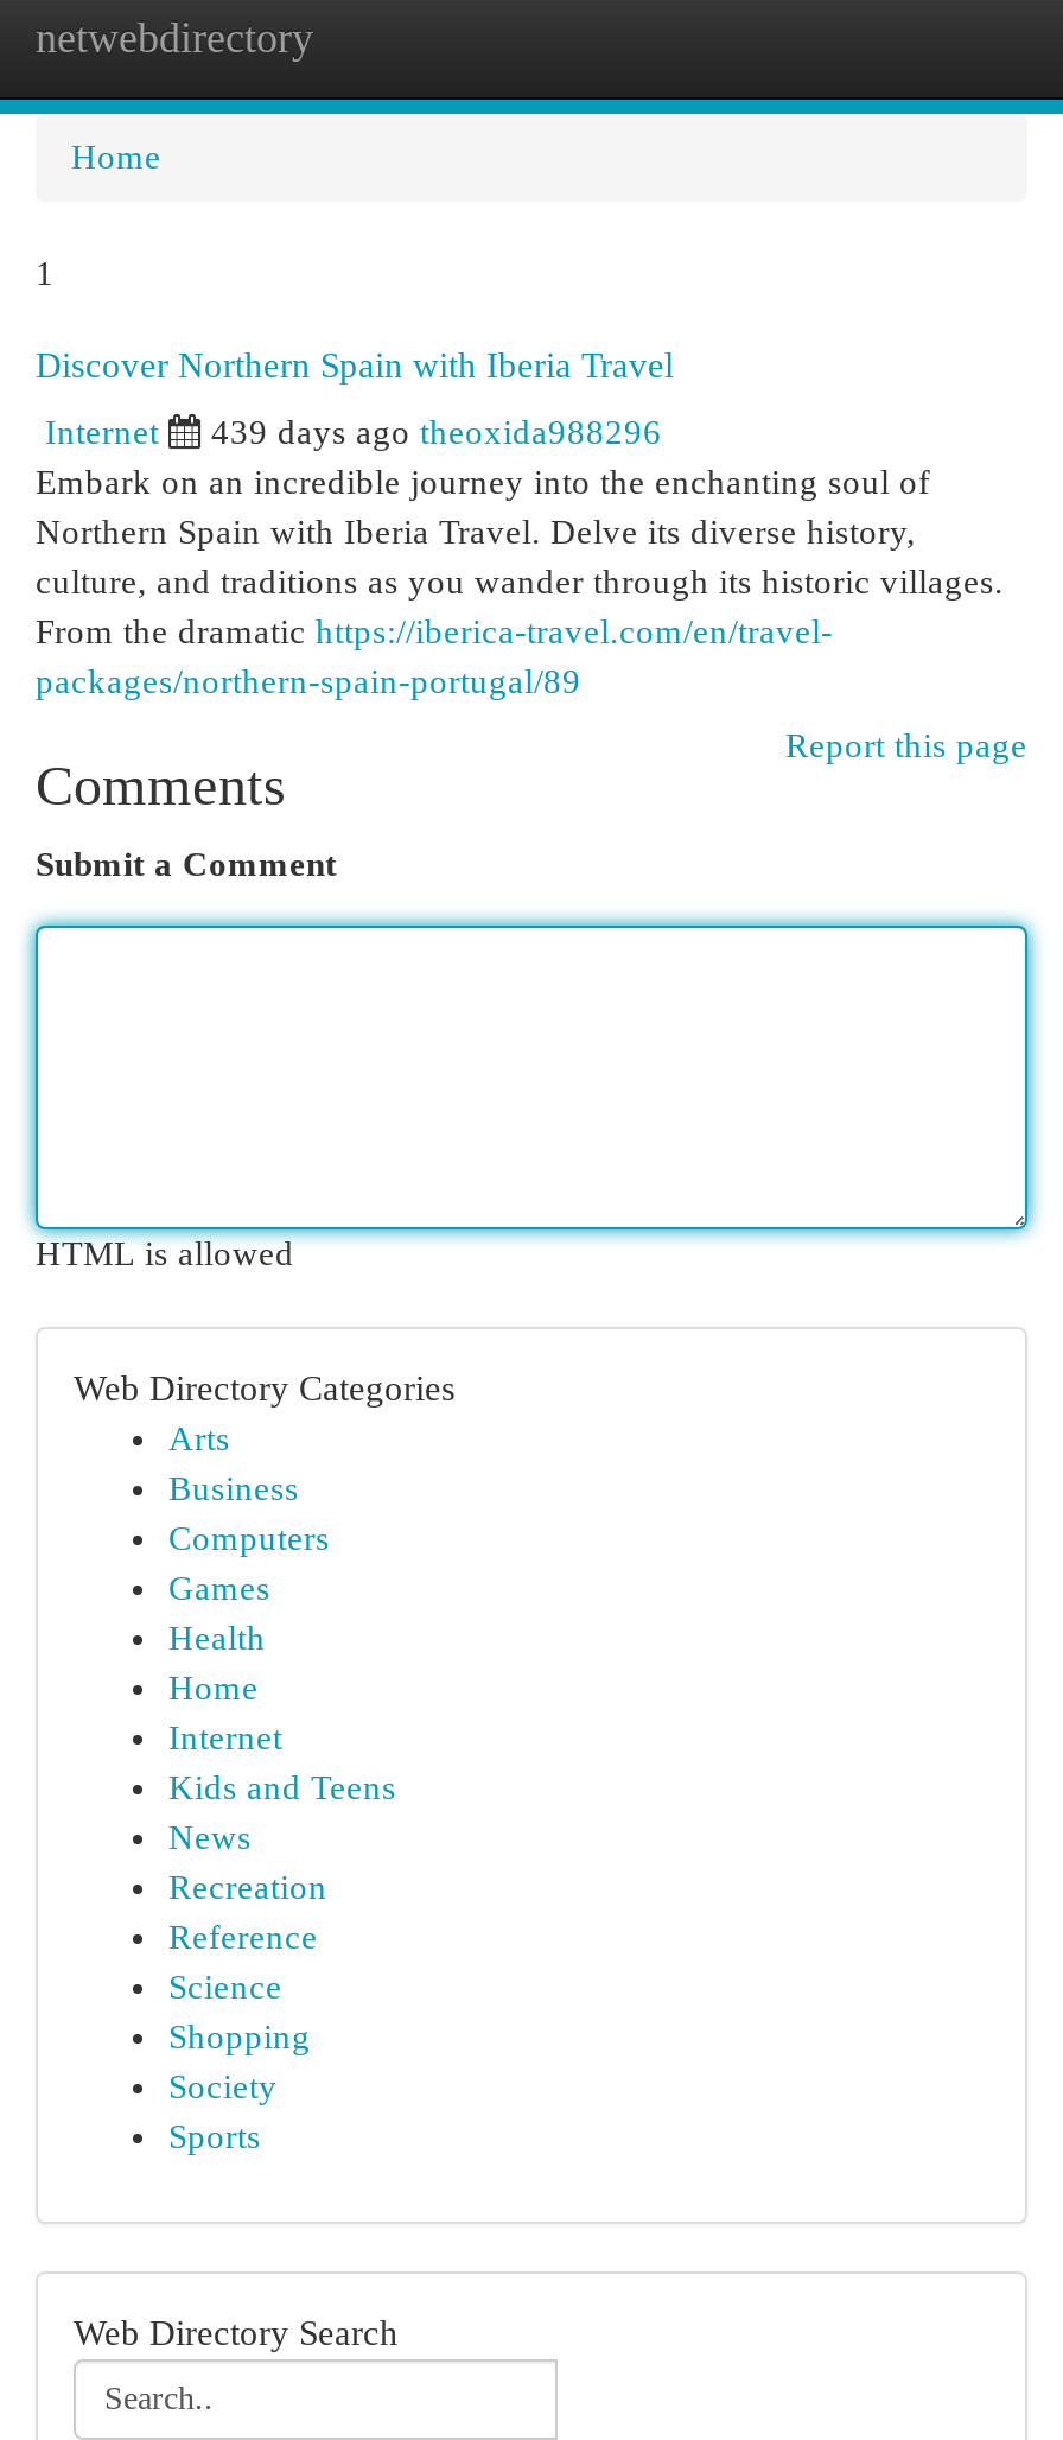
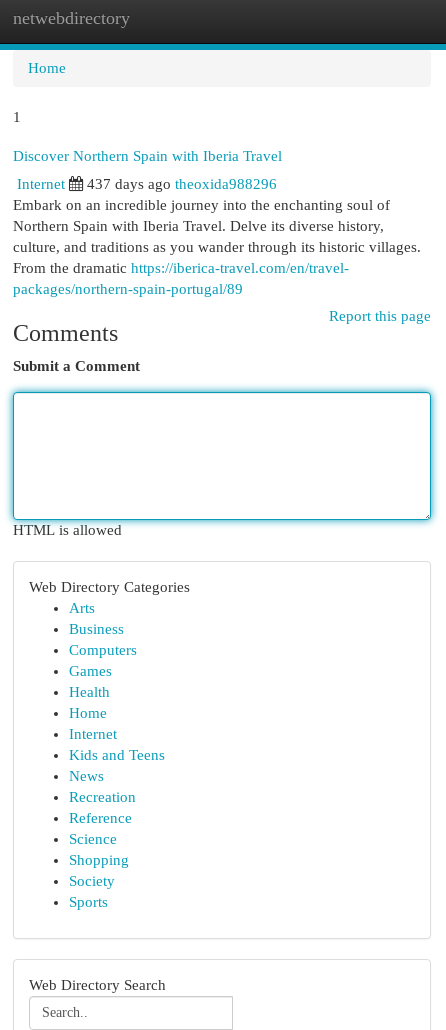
[211,413,662,451] 439 days ago theoxida988296 -> [87,176,277,192] 437 days ago theoxida988296

